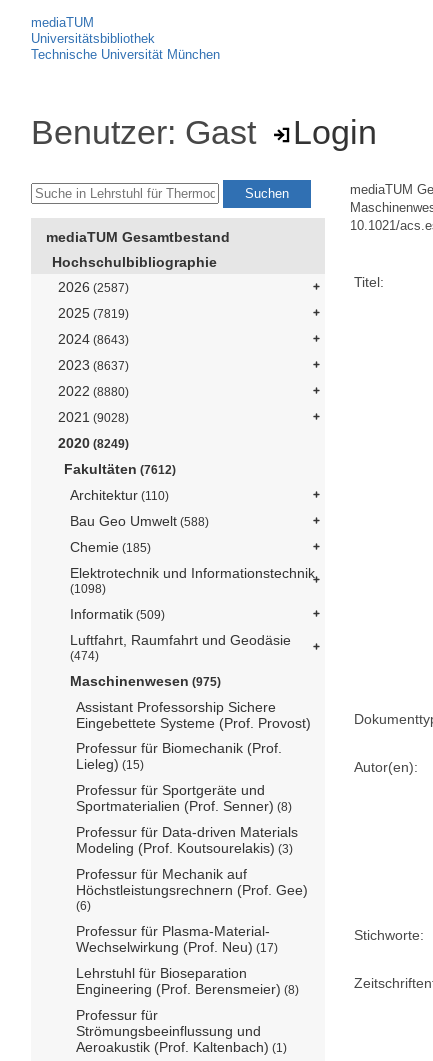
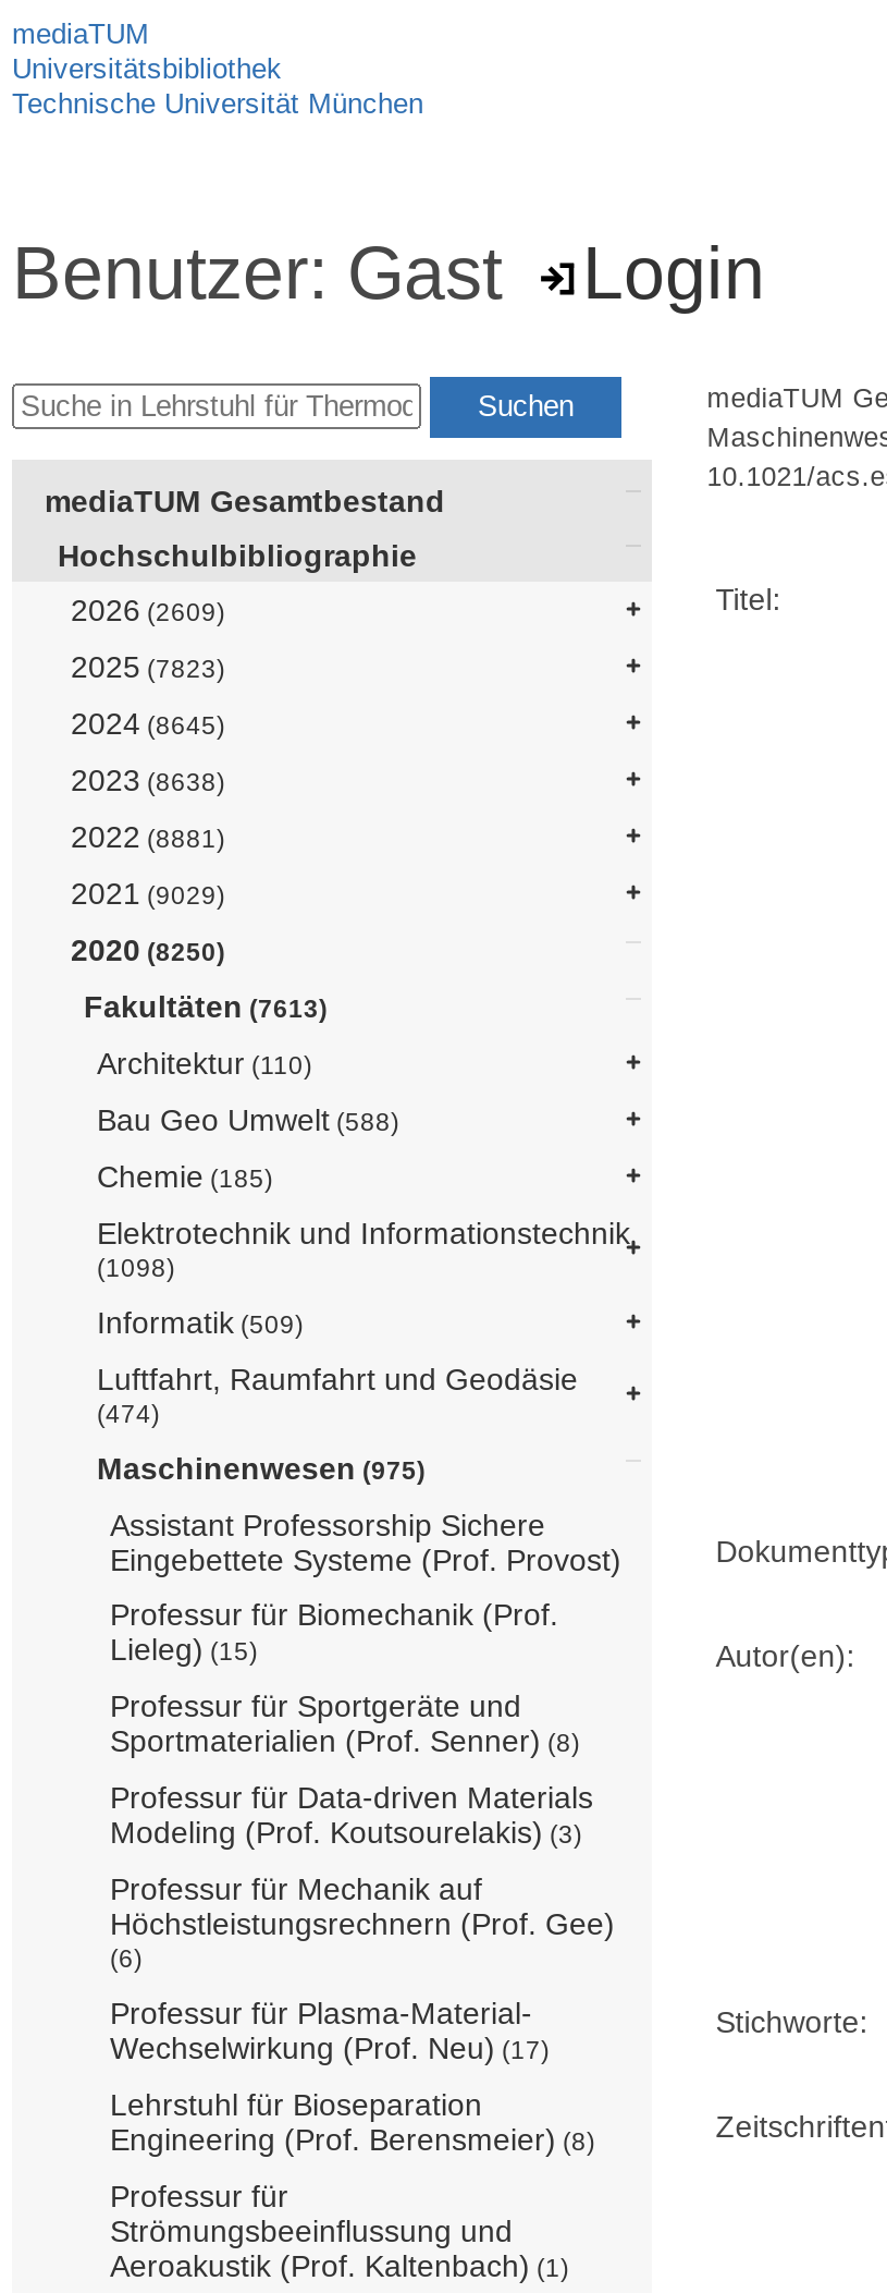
[58,279,129,295] 2026 (2587) -> [71,593,225,627] 2026 (2609)
[58,305,129,321] 2025 (7819) -> [71,649,225,684] 2025 (7823)
[58,331,129,347] 2024 (8643) -> [71,706,225,741] 2024 (8645)
[58,357,129,373] 2023 (8637) -> [71,763,225,797] 2023 (8638)
[58,383,129,399] 2022 (8880) -> [71,819,225,854] 2022 (8881)
[58,409,129,425] 2021 (9028) -> [71,876,225,911] 2021 (9029)
[58,435,129,451] 2020 (8249) -> [71,932,225,967] 2020 (8250)
[64,461,176,477] Fakultäten (7612) -> [84,989,328,1024] Fakultäten (7613)

